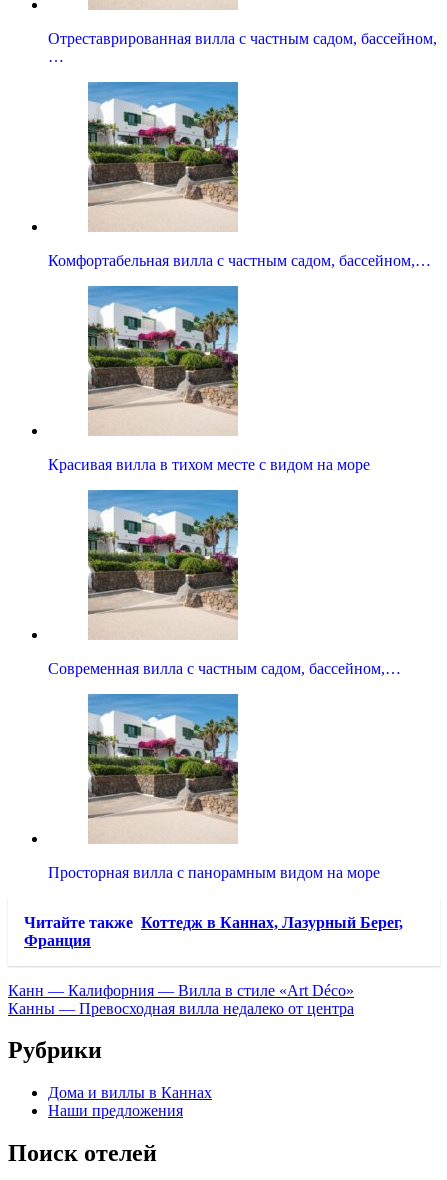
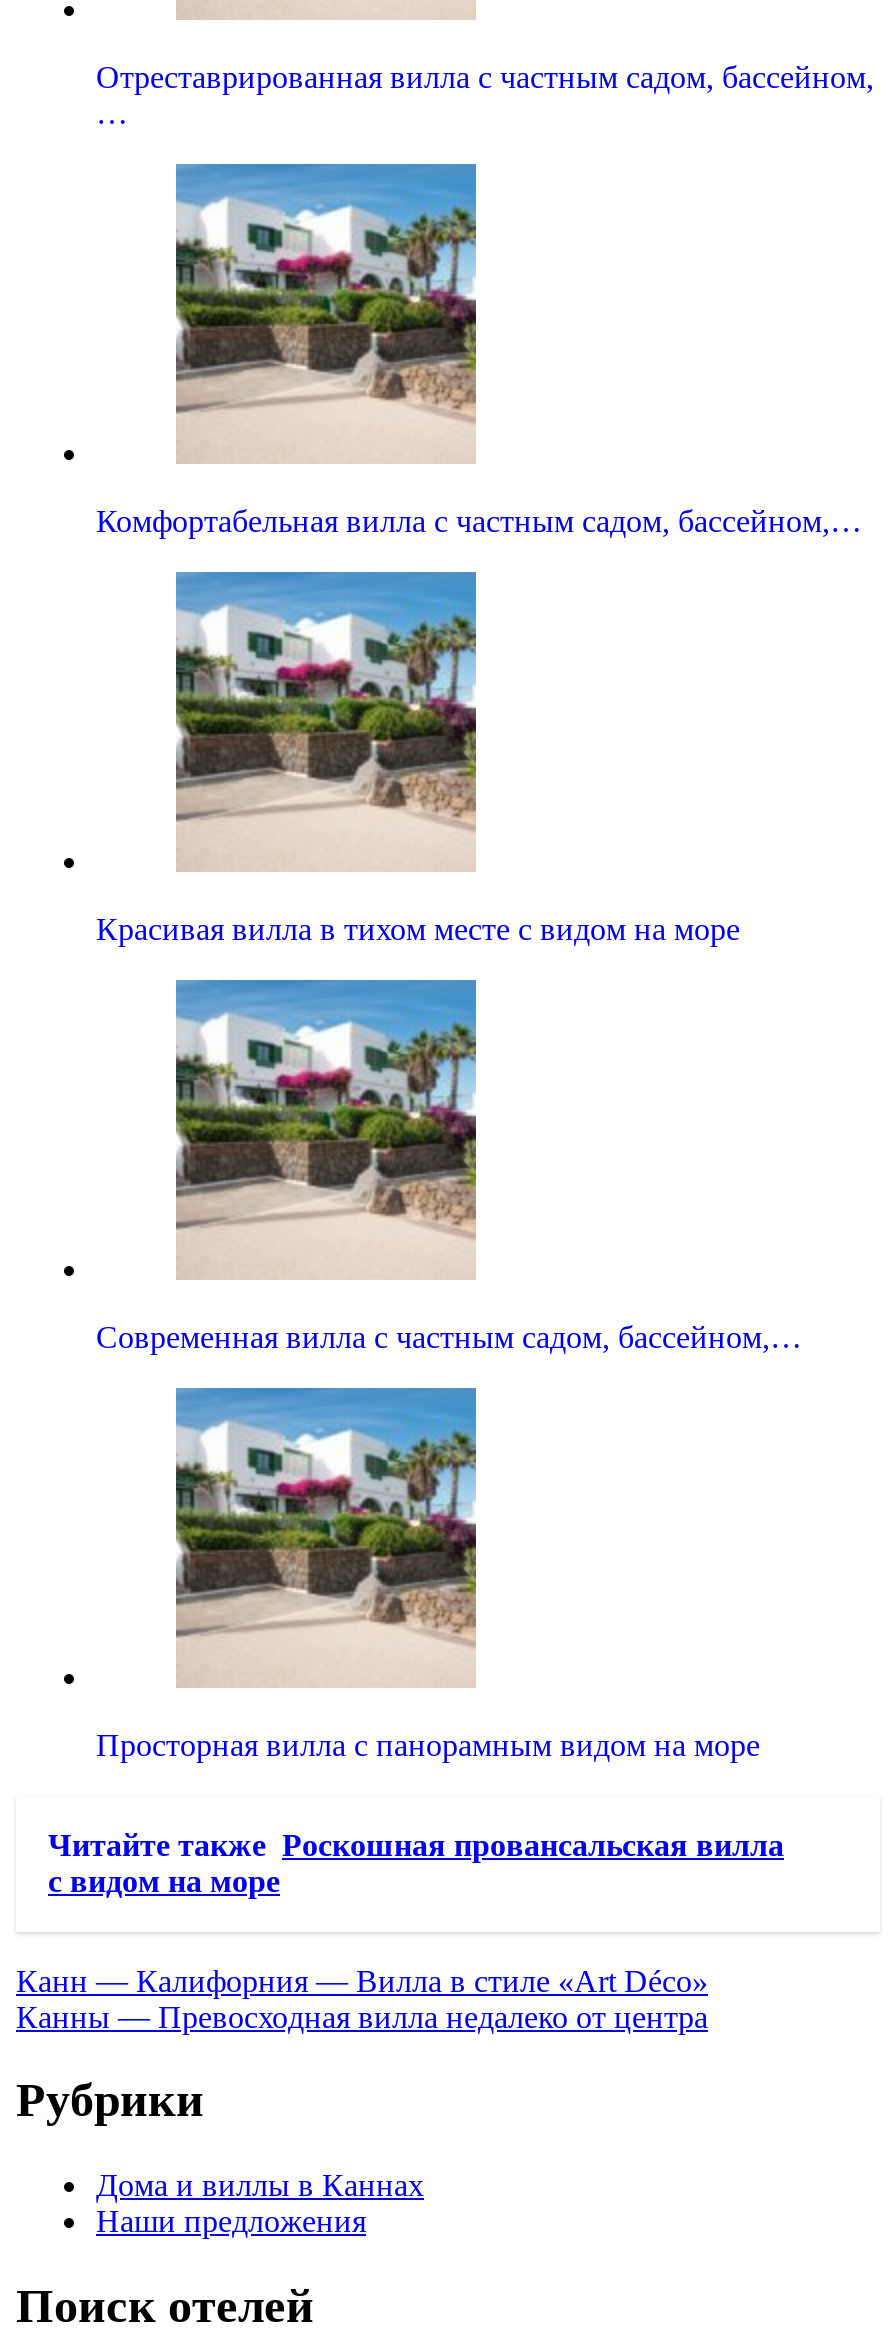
[24,913,403,948] Читайте также Коттедж в Каннах, Лазурный Берег, | Франция -> [48,1827,784,1897] Читайте также Роскошная провансальская вилла | с видом на море

